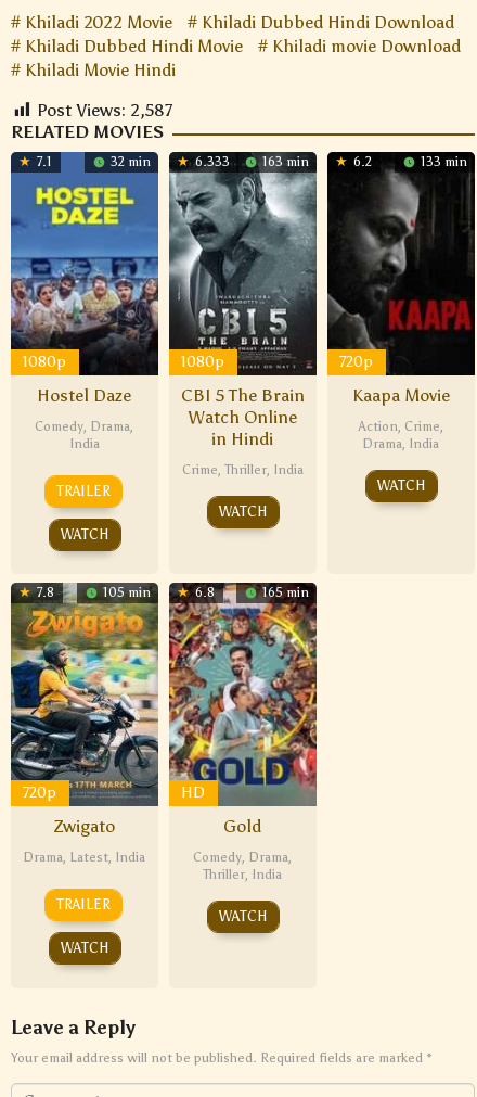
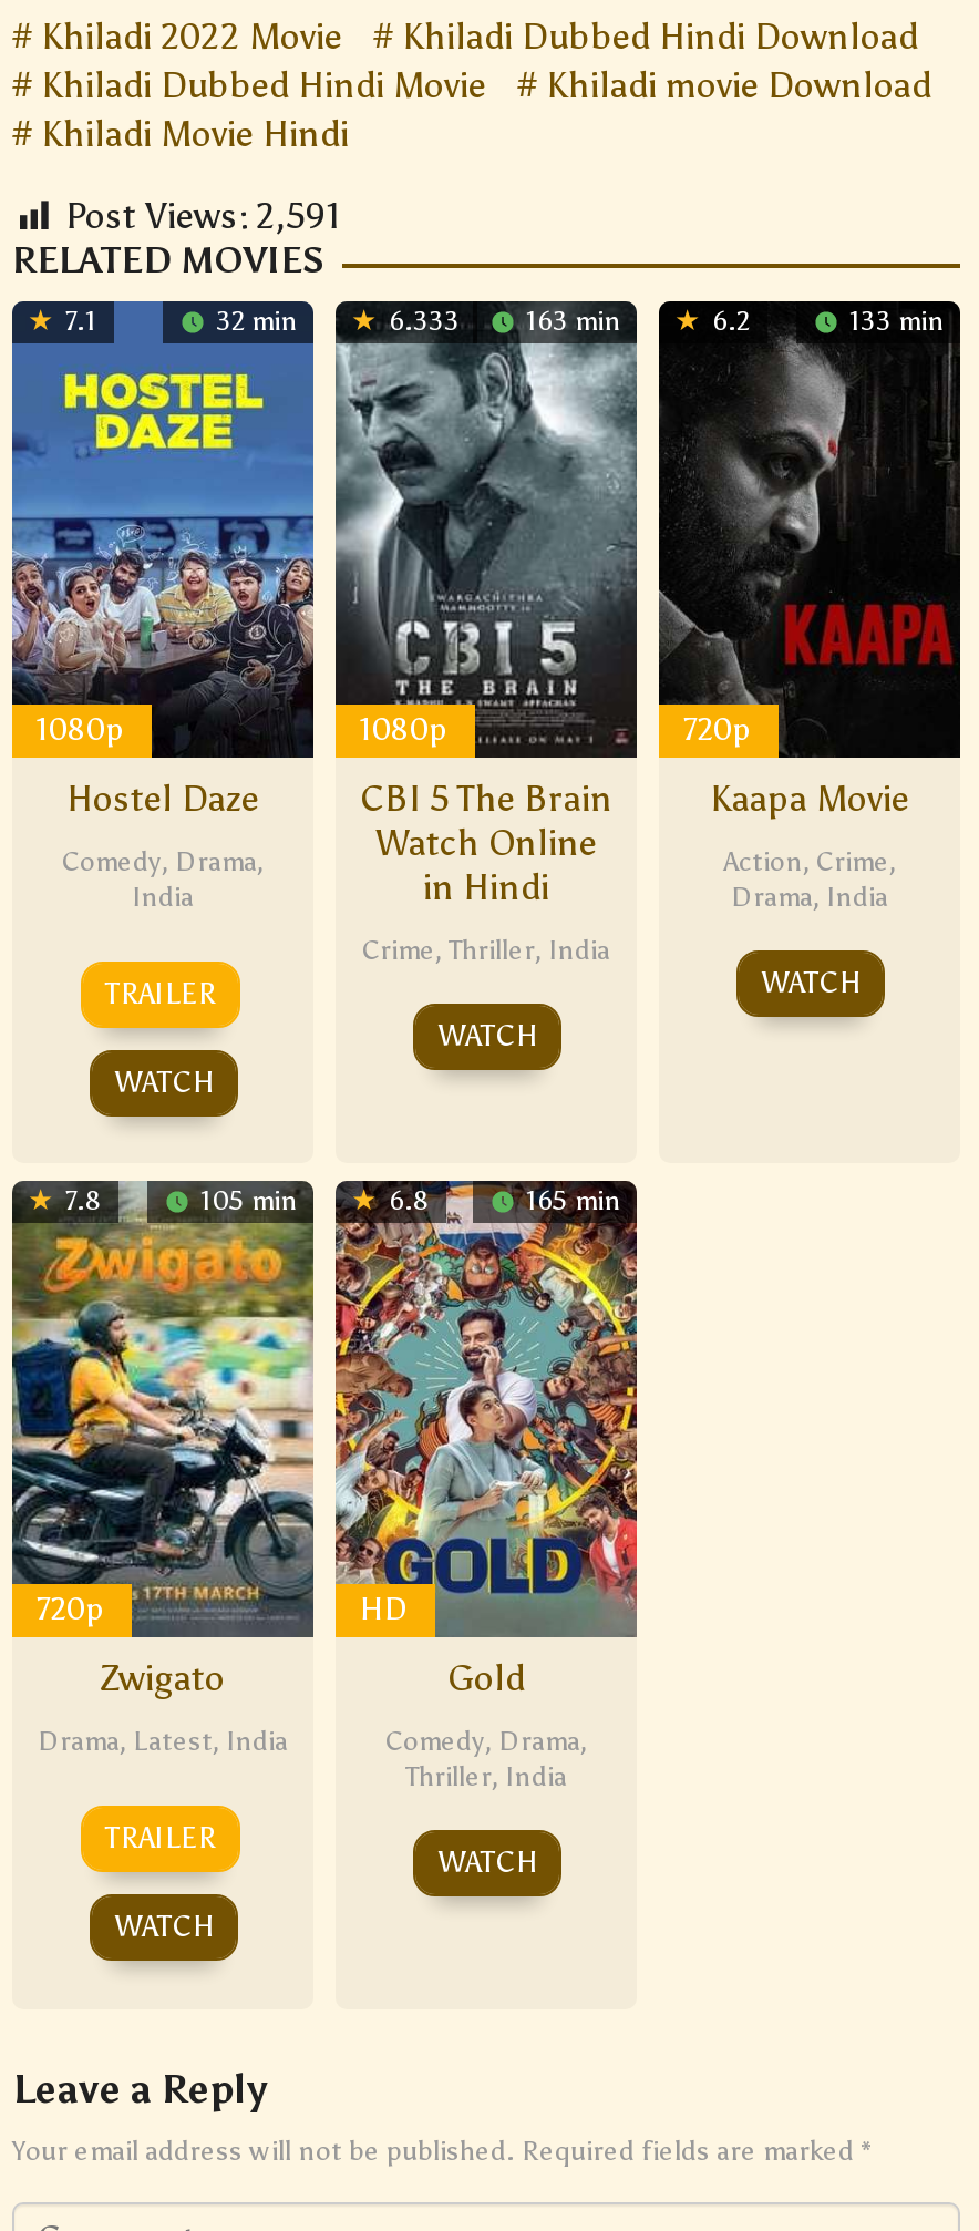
[37,100,172,121] Post Views: 2,587 -> [65,196,340,238] Post Views: 2,591

